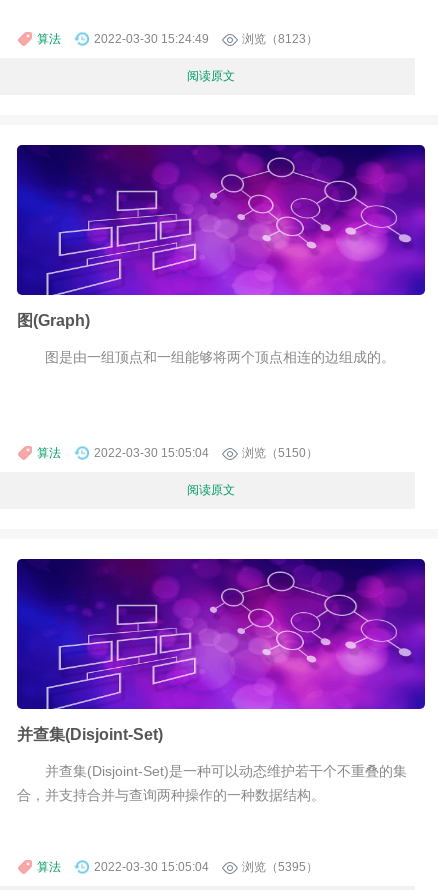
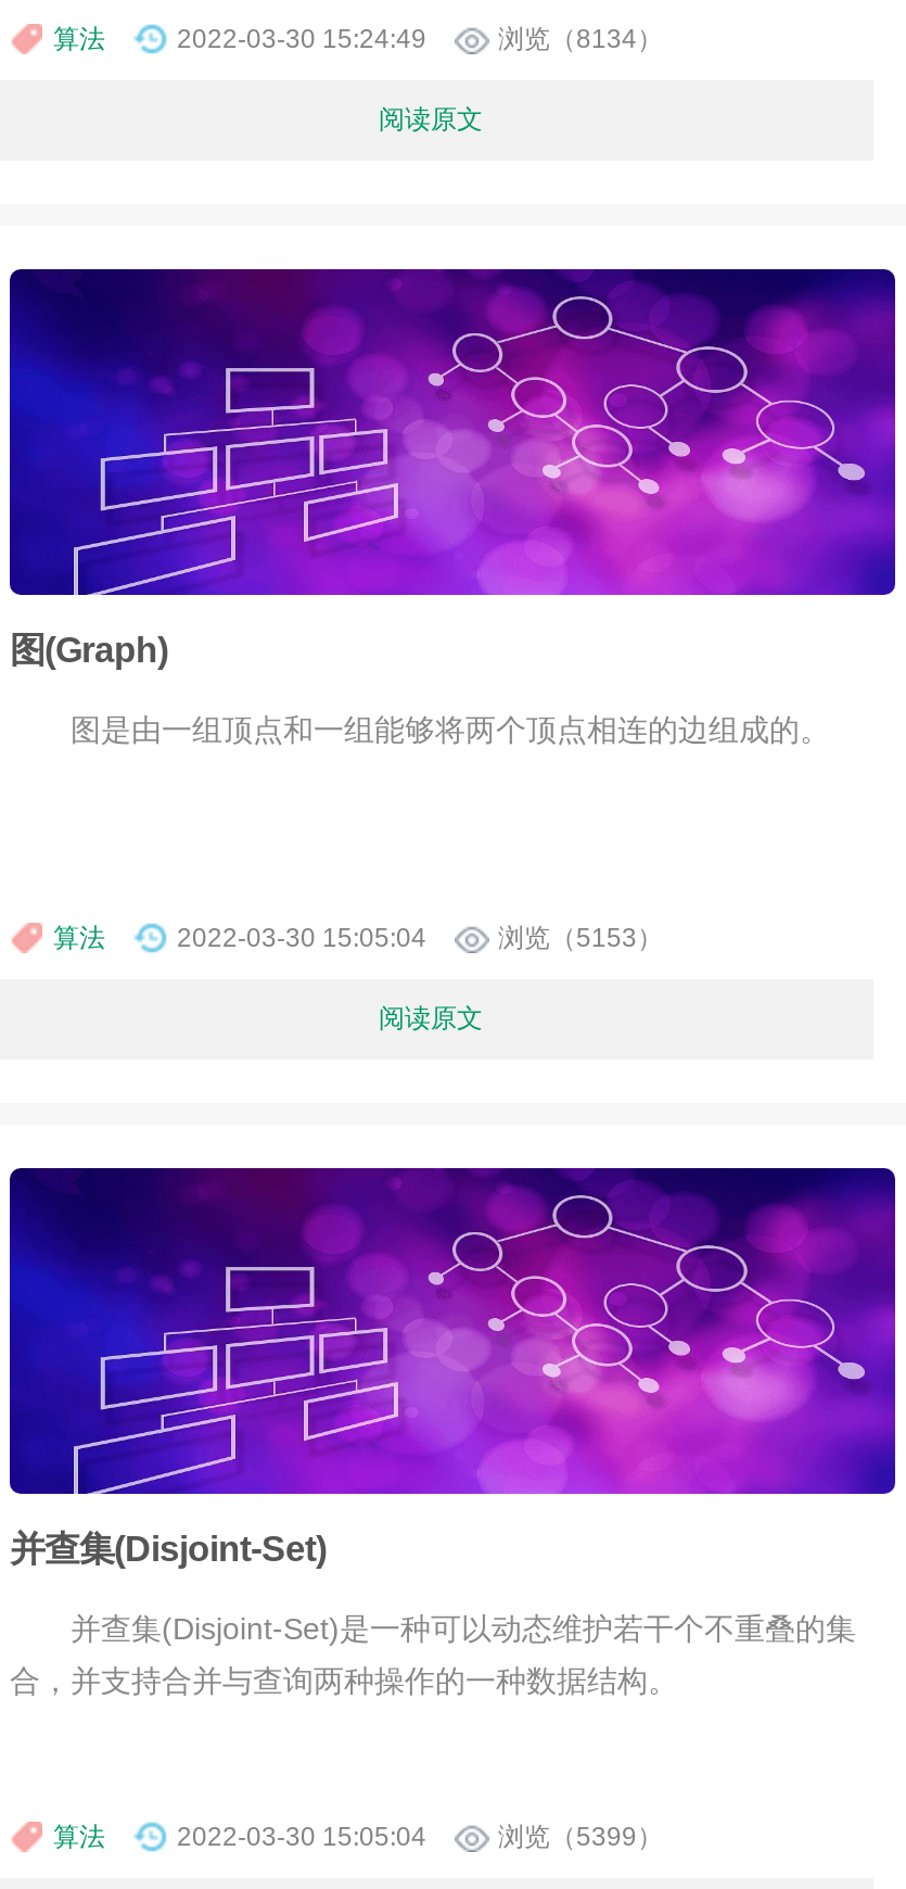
[242,32,318,46] 浏览（8123） -> [498,24,663,54] 浏览（8134）
[242,446,318,460] 浏览（5150） -> [498,923,663,953] 浏览（5153）
[242,860,318,874] 浏览（5395） -> [498,1822,663,1852] 浏览（5399）

